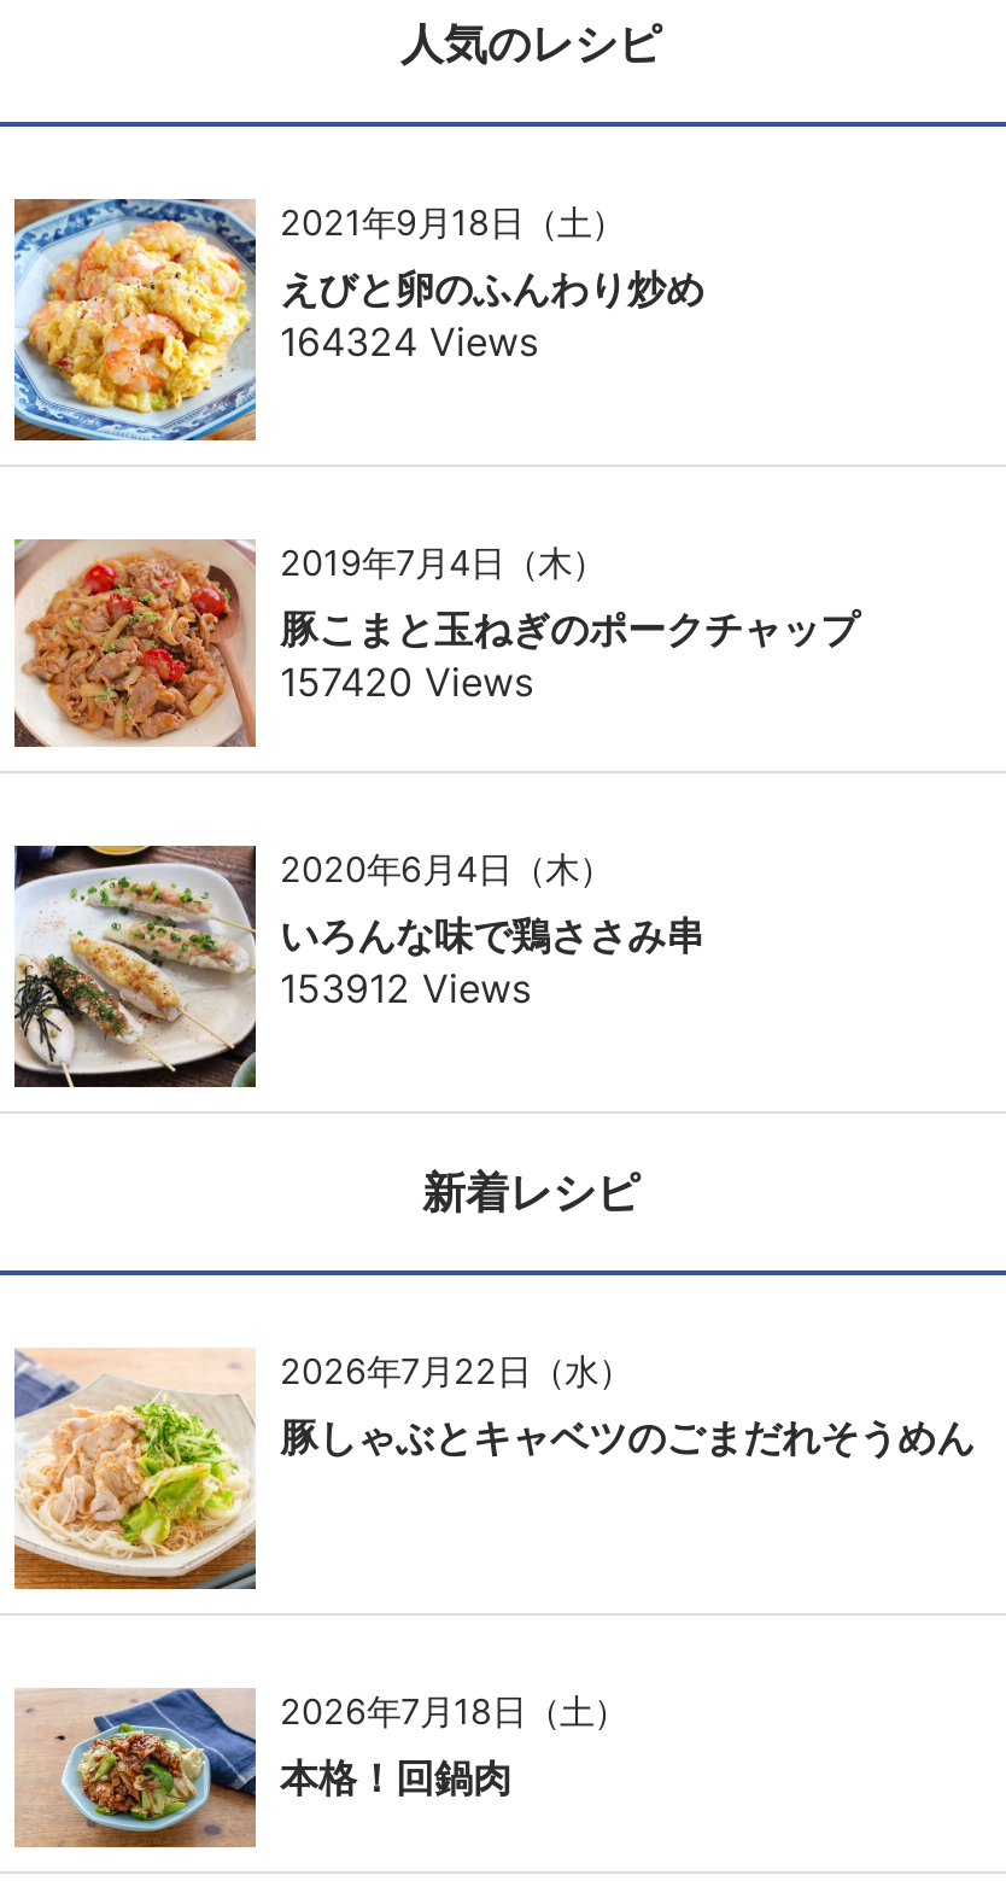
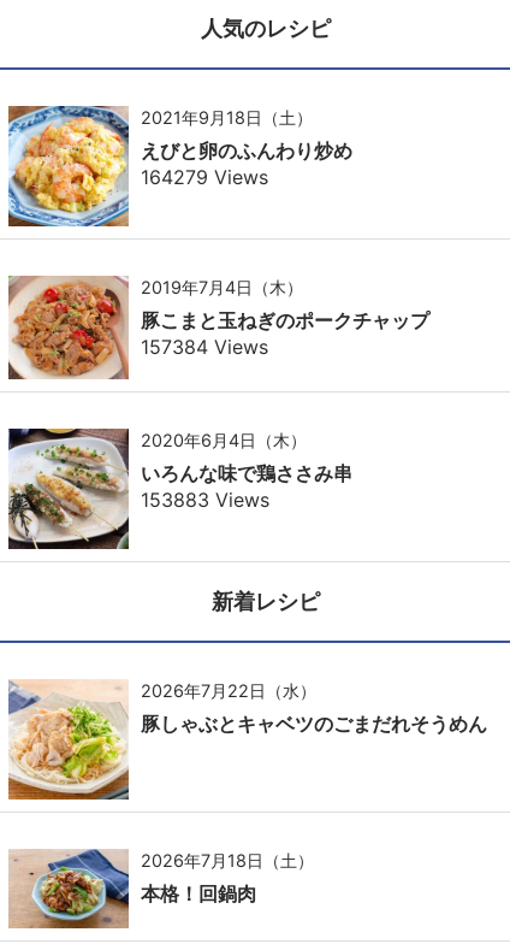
[280,317,538,366] 164324 Views -> [141,165,268,189] 164279 Views
[280,658,533,706] 157420 Views -> [141,335,268,359] 157384 Views
[280,963,531,1011] 153912 Views -> [141,487,269,511] 153883 Views

